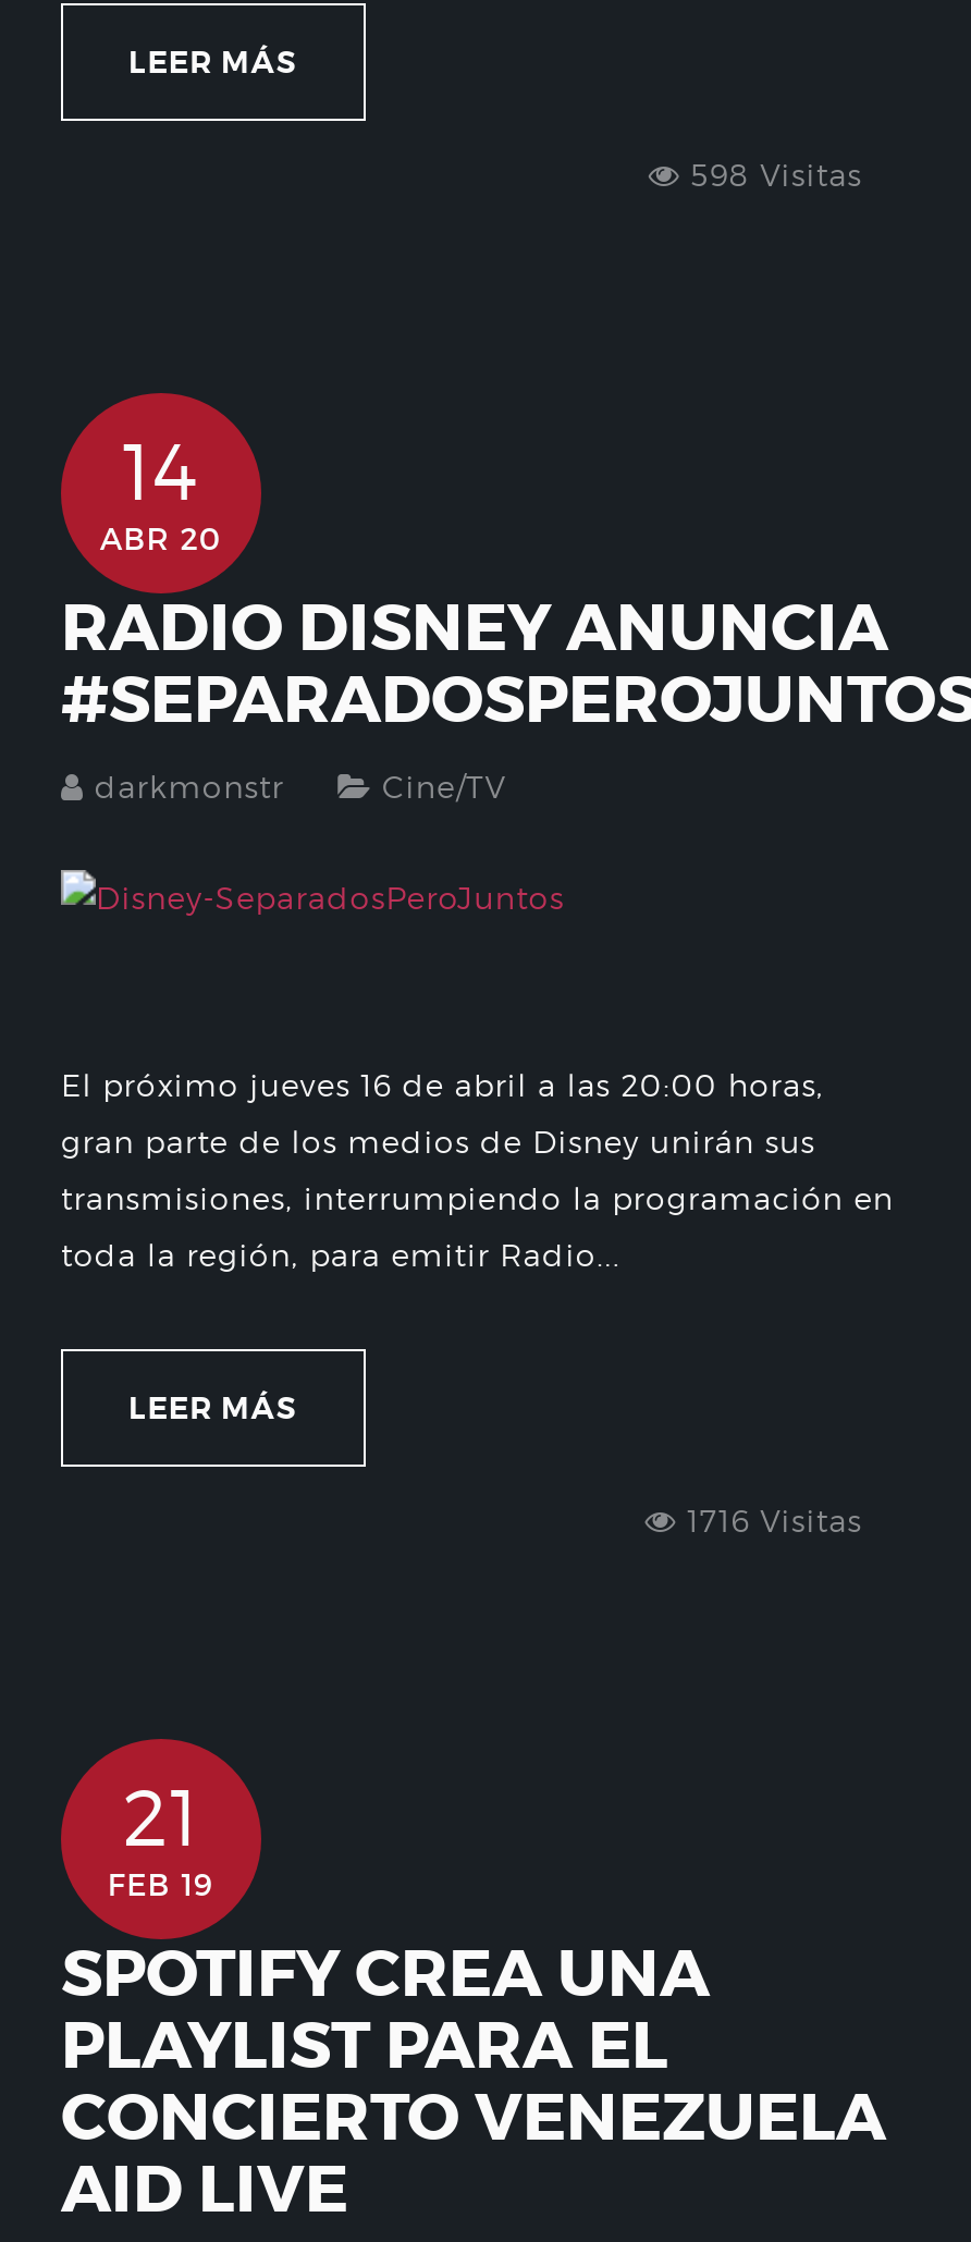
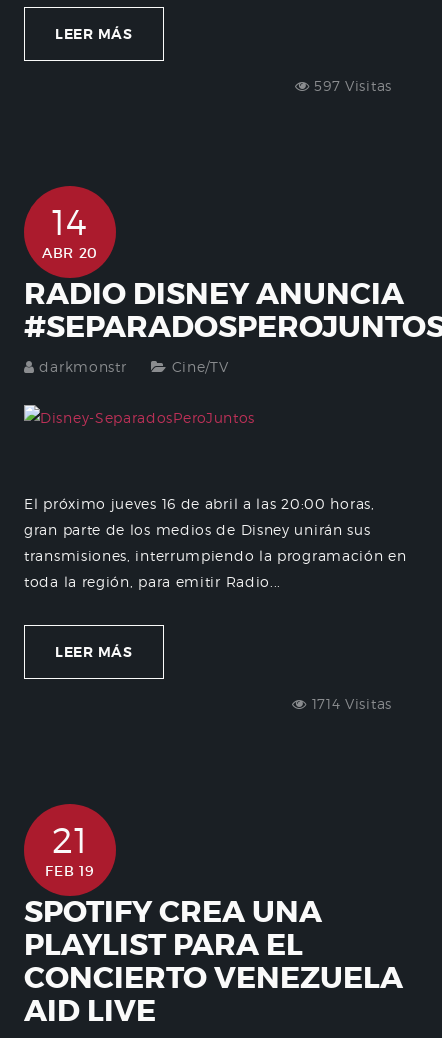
[681,155,862,192] 598 Visitas -> [310,76,392,93] 597 Visitas
[677,1500,862,1537] 1716 Visitas -> [307,694,392,711] 1714 Visitas

